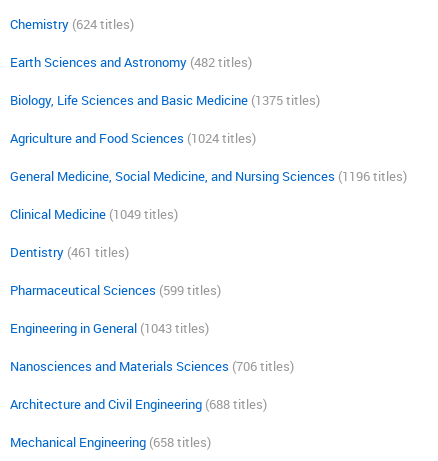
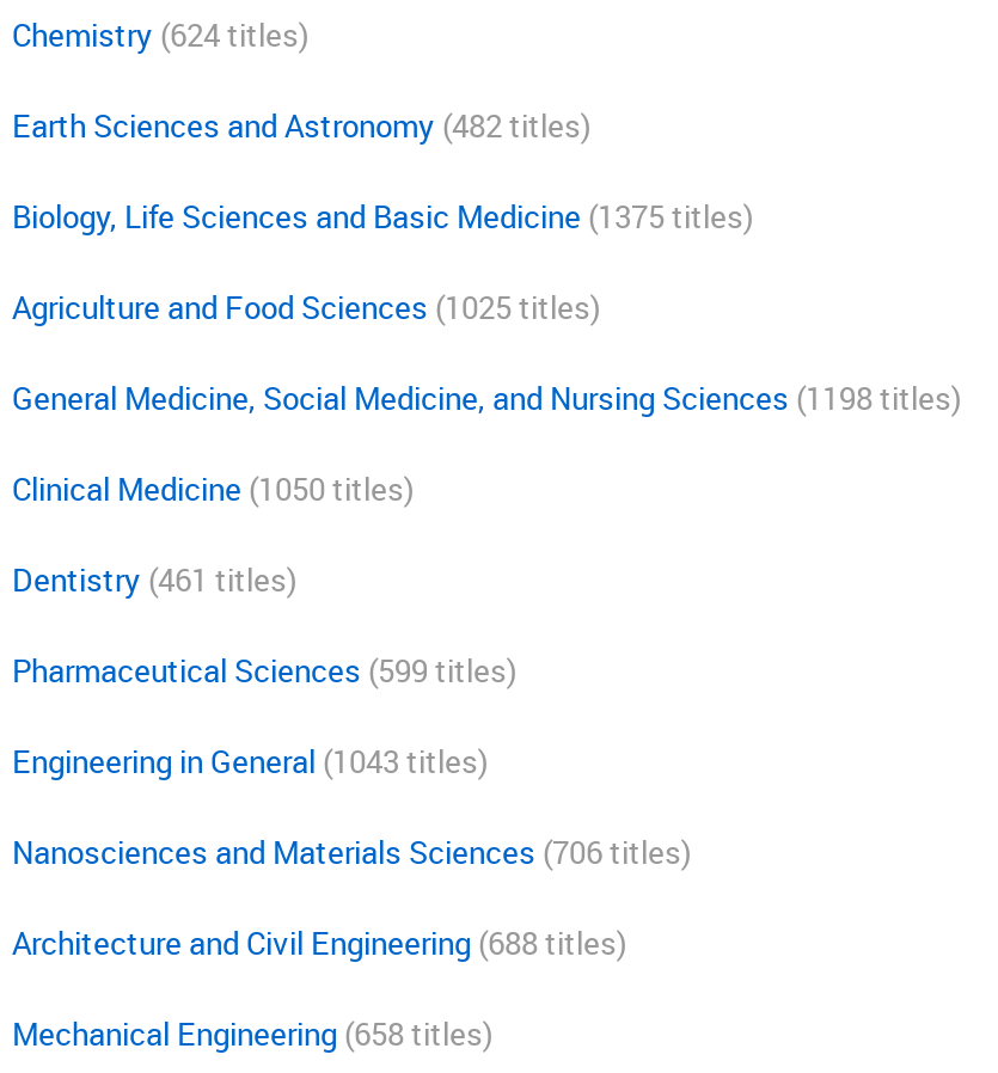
[10,129,256,147] Agriculture and Food Sciences (1024 titles) -> [12,286,600,329] Agriculture and Food Sciences (1025 titles)
[10,167,407,185] General Medicine, Social Medicine, and Nursing Sciences (1196 titles) -> [12,376,961,419] General Medicine, Social Medicine, and Nursing Sciences (1198 titles)
[10,205,178,223] Clinical Medicine (1049 titles) -> [12,467,414,510] Clinical Medicine (1050 titles)

